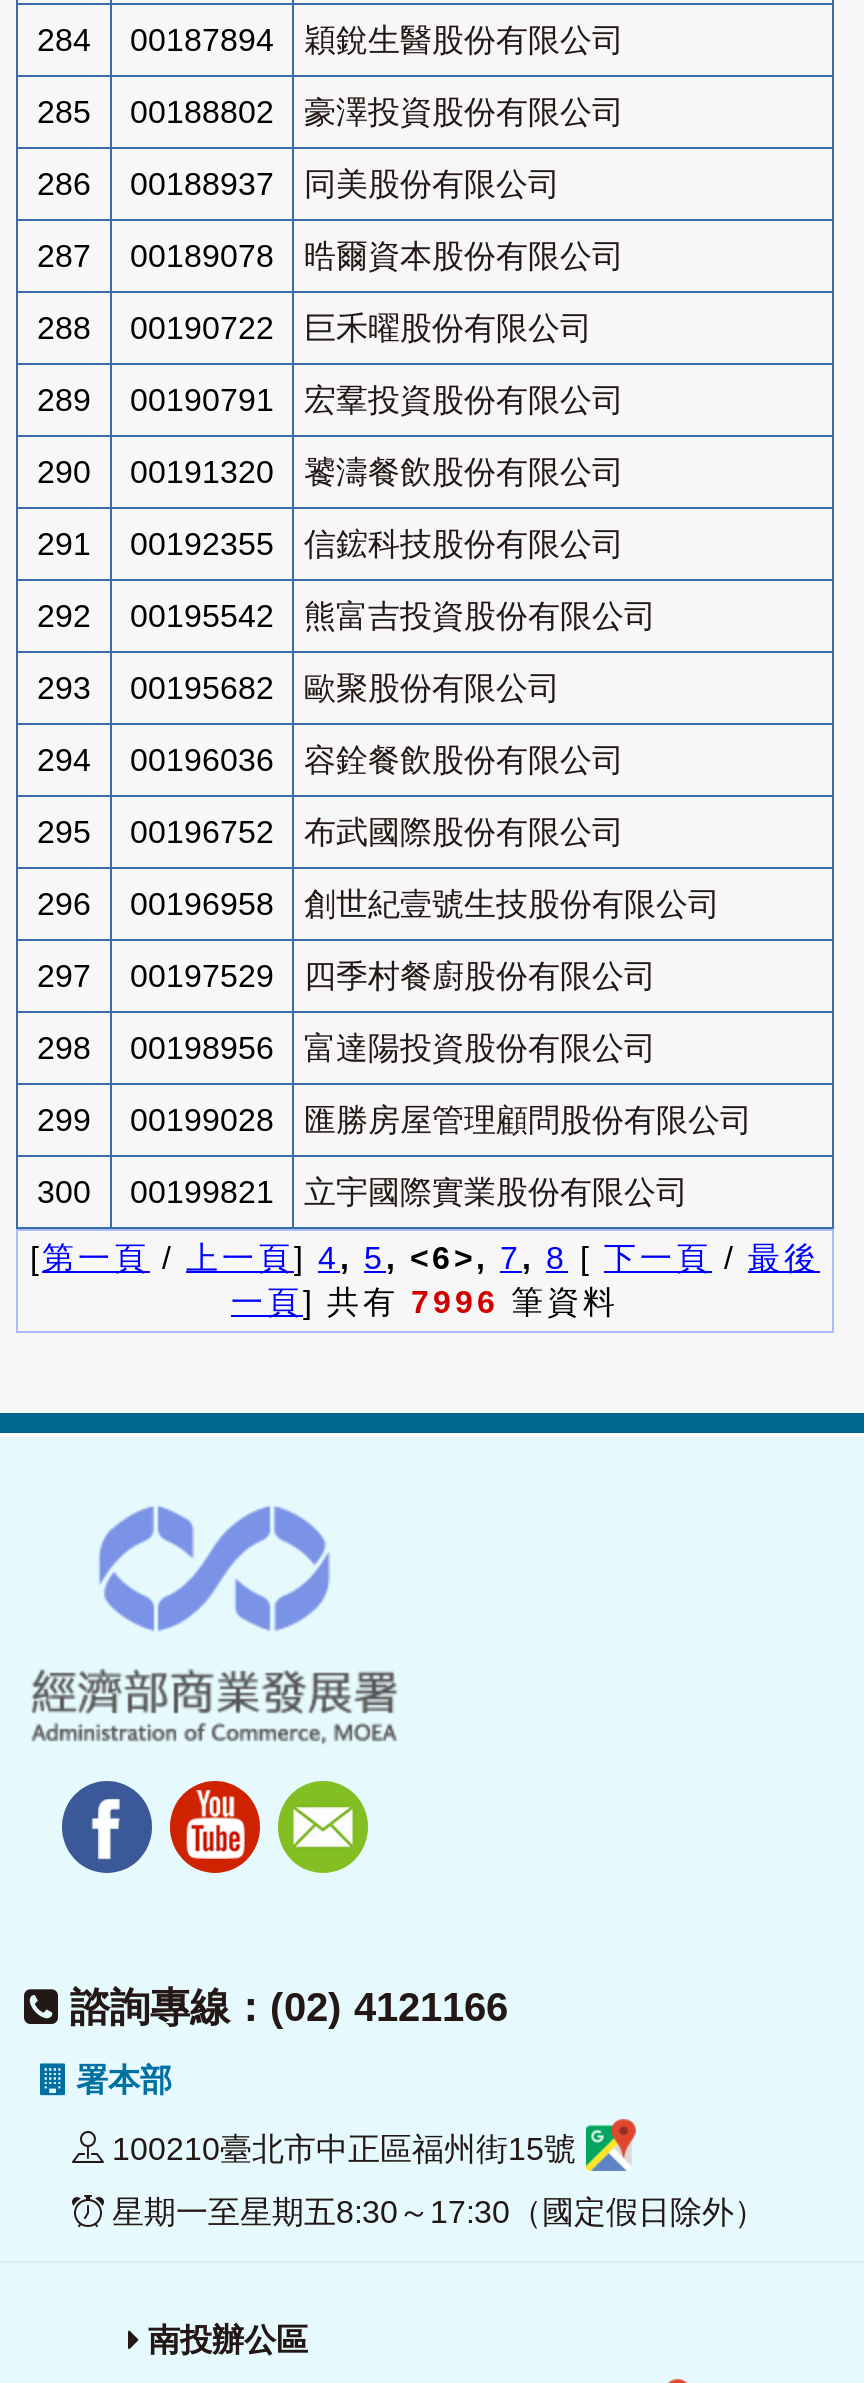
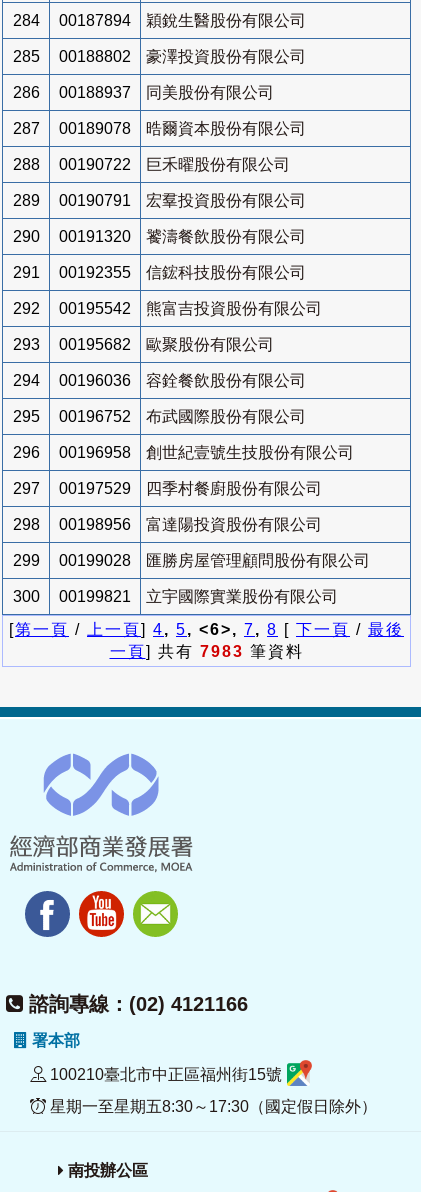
[231,1285,619,1319] 一頁] 共有7996筆資料 -> [109,643,303,660] 一頁] 共有7983筆資料

